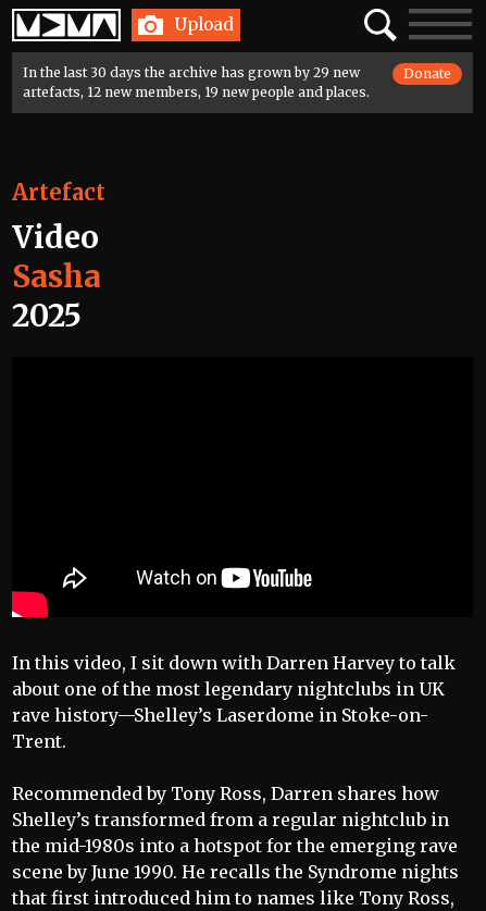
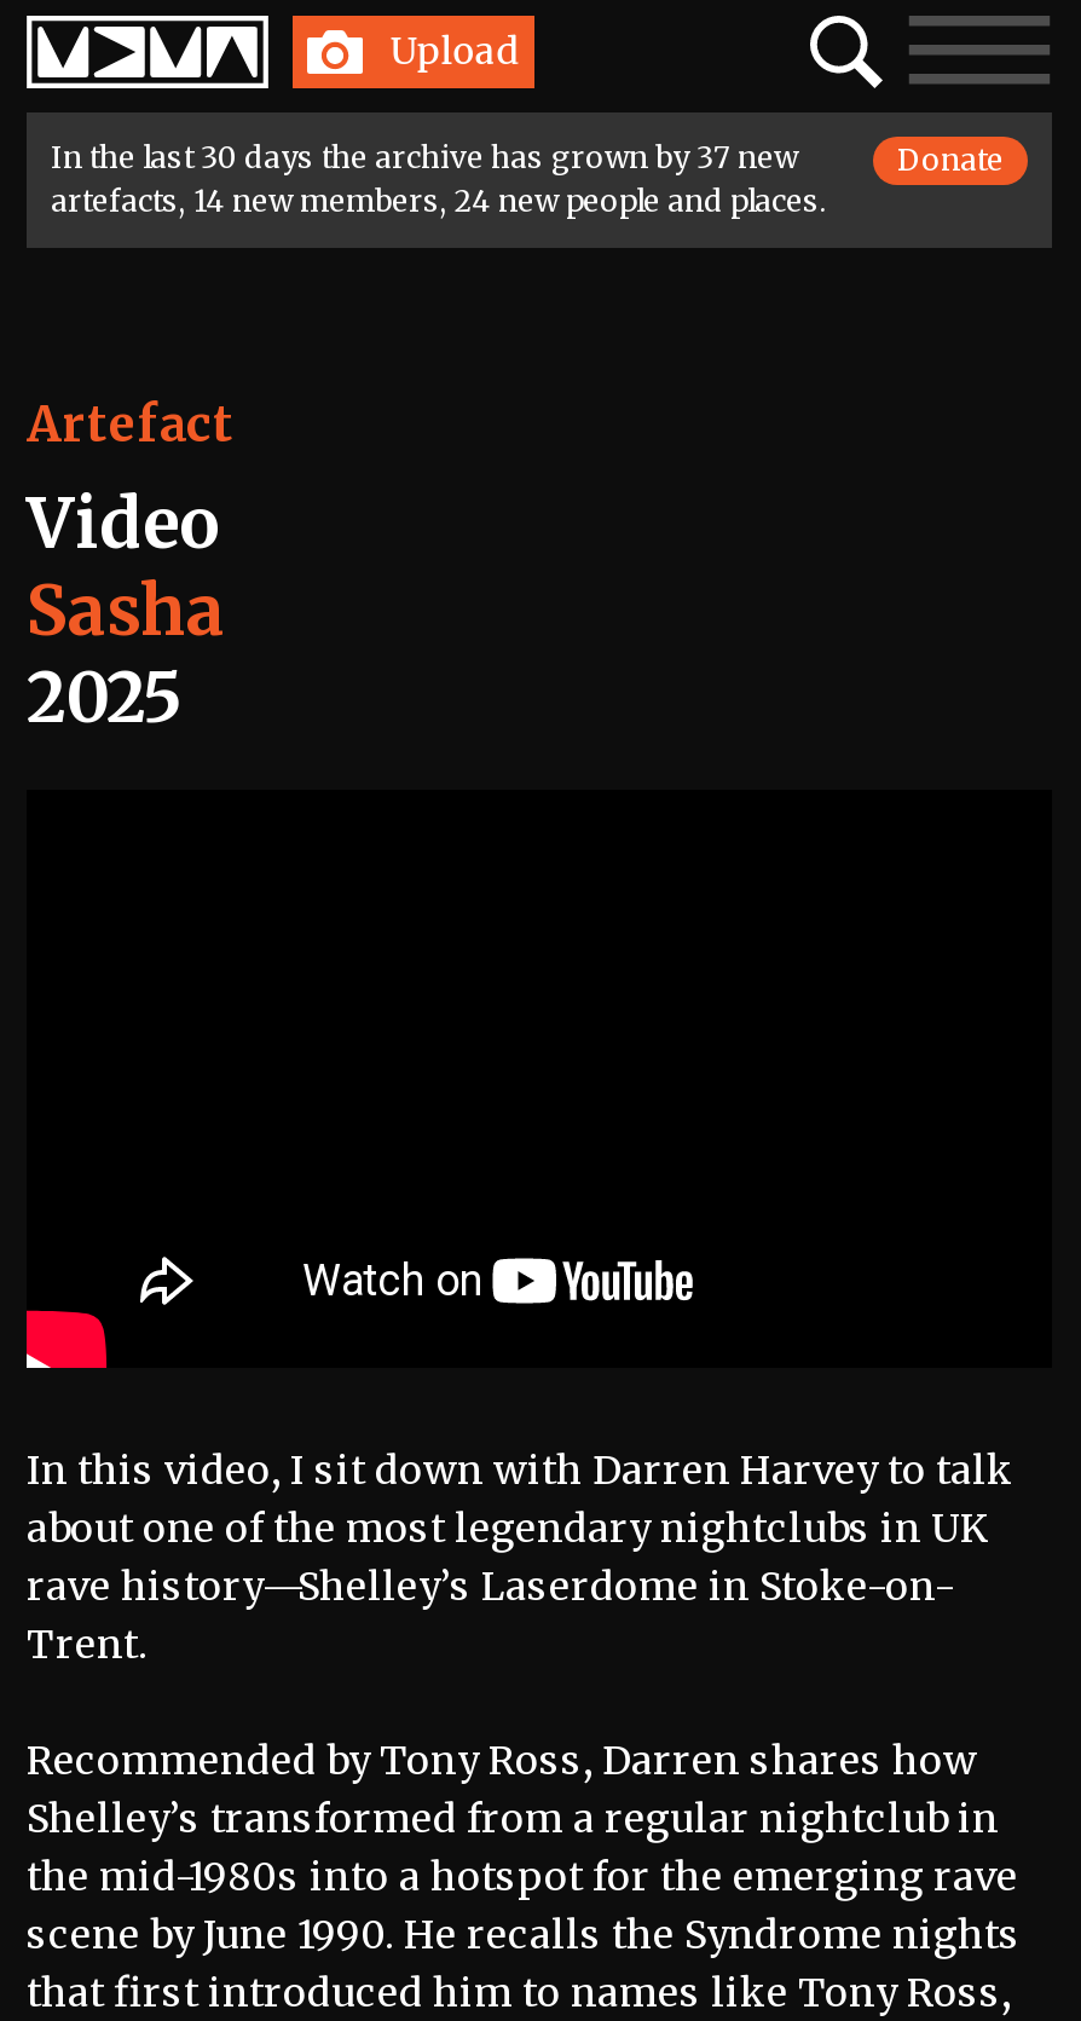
[23,64,360,81] In the last 30 days the archive has grown by 29 new -> [51,139,798,175] In the last 30 days the archive has grown by 37 new
[23,84,370,100] artefacts, 12 new members, 19 new people and places. -> [51,183,827,219] artefacts, 14 new members, 24 new people and places.

